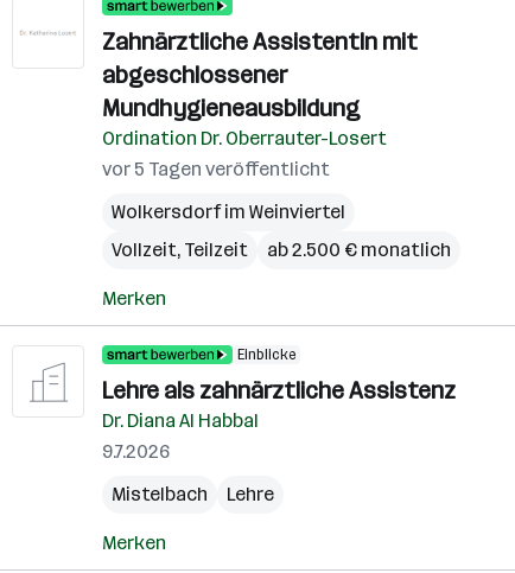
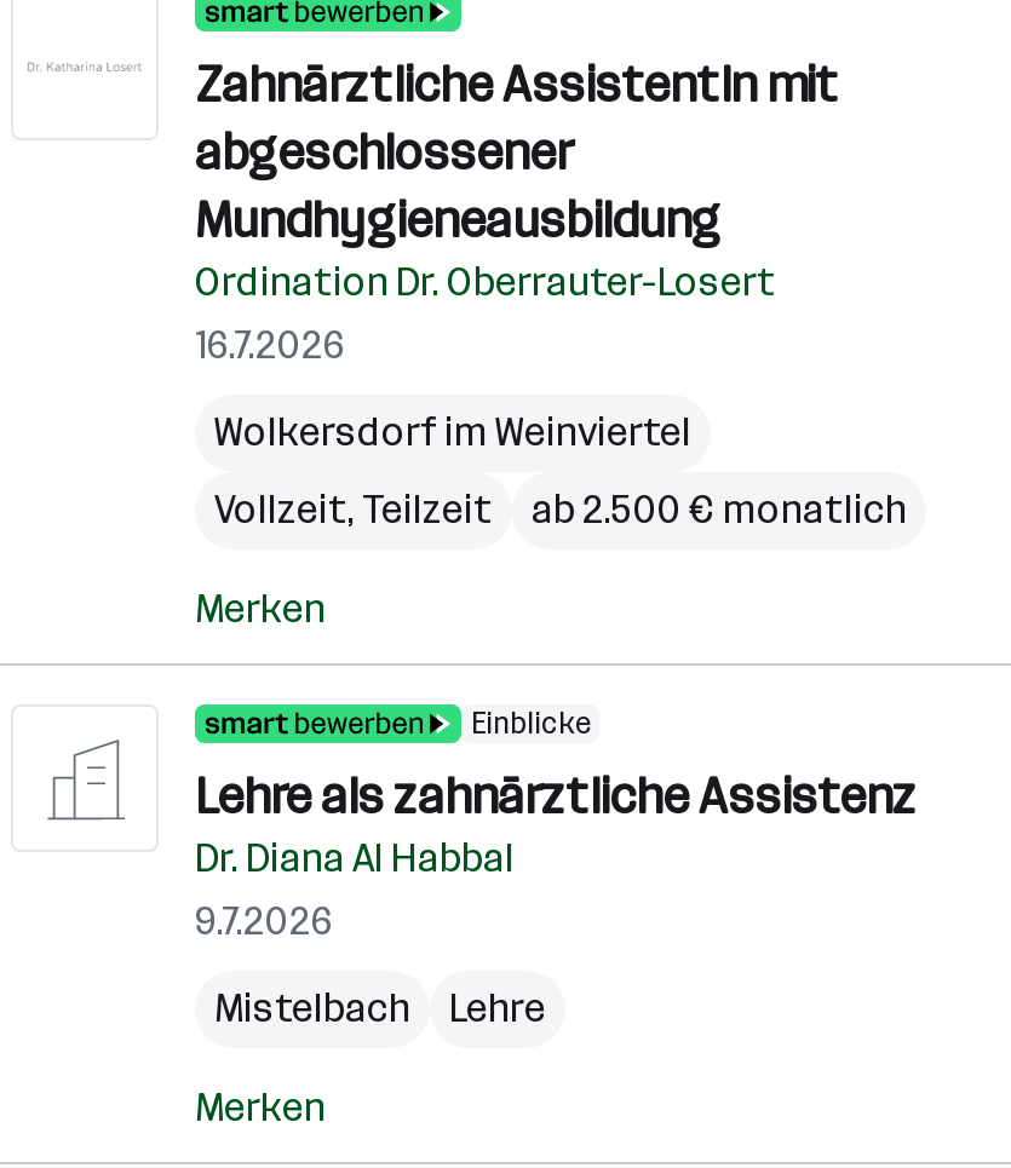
[102,158,330,180] vor 5 Tagen veröffentlicht -> [195,322,345,368] 16.7.2026

